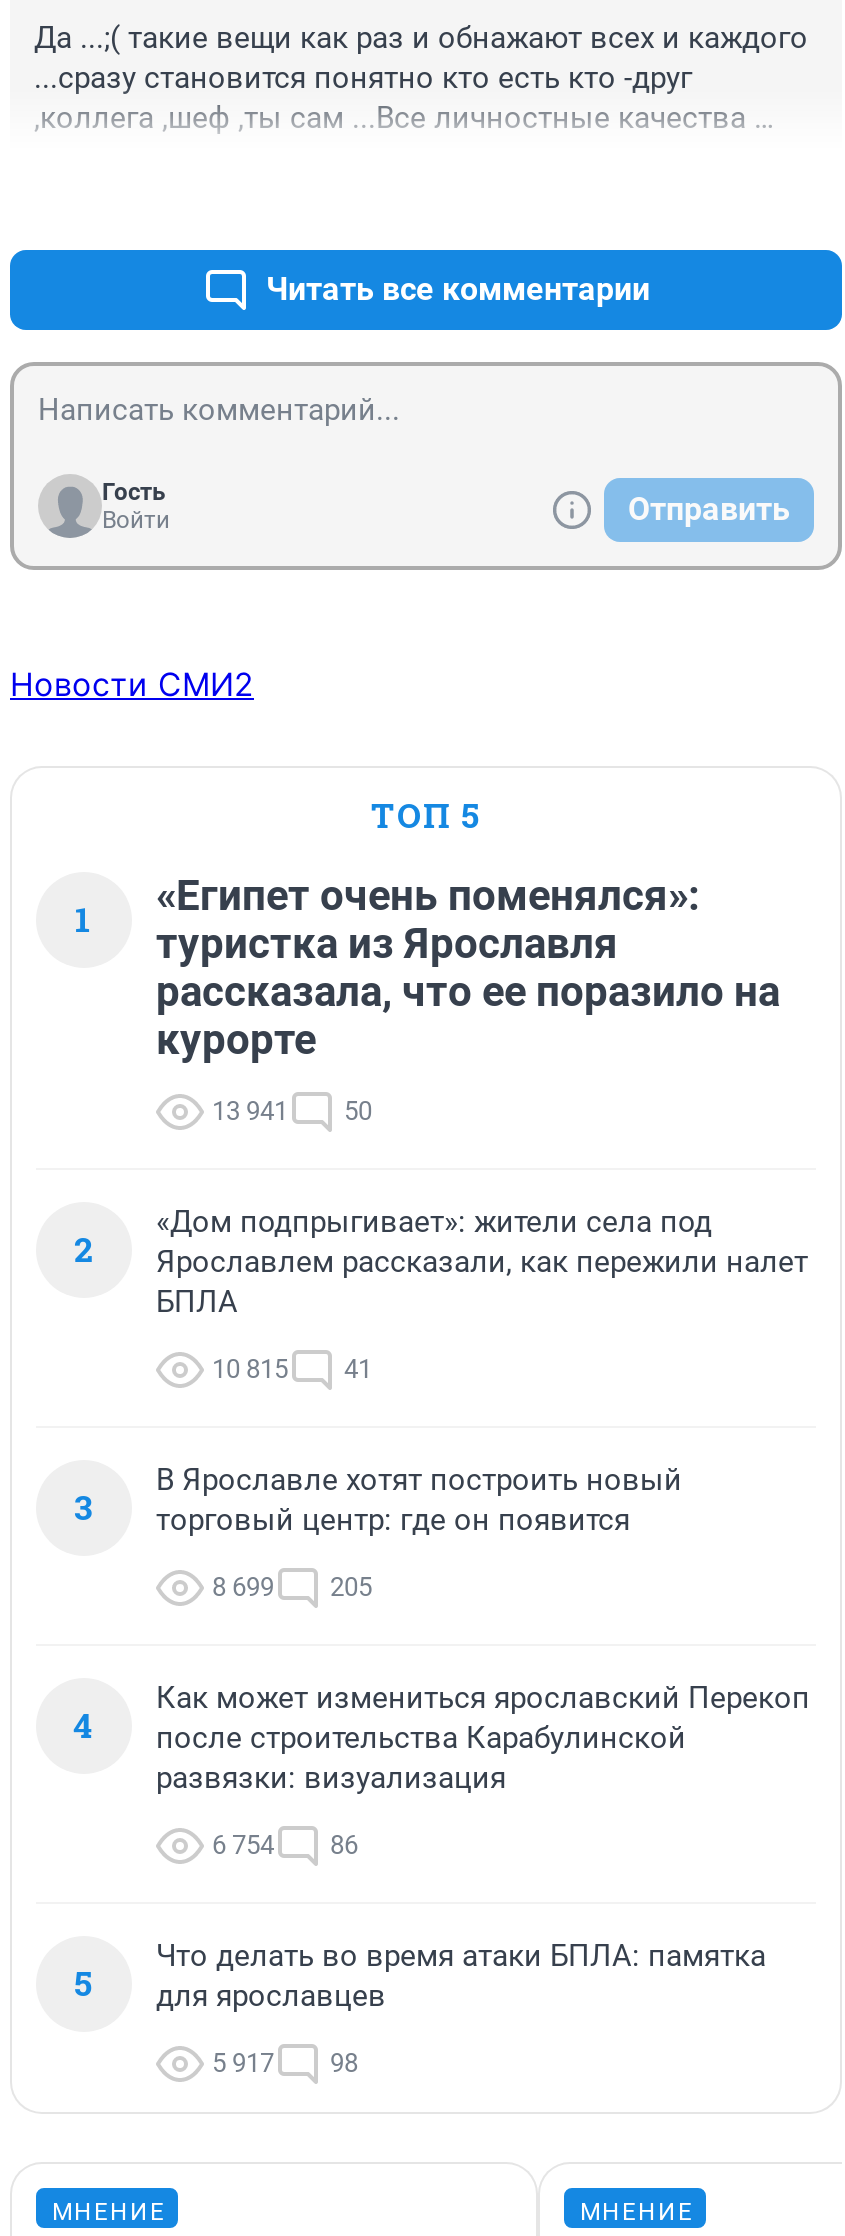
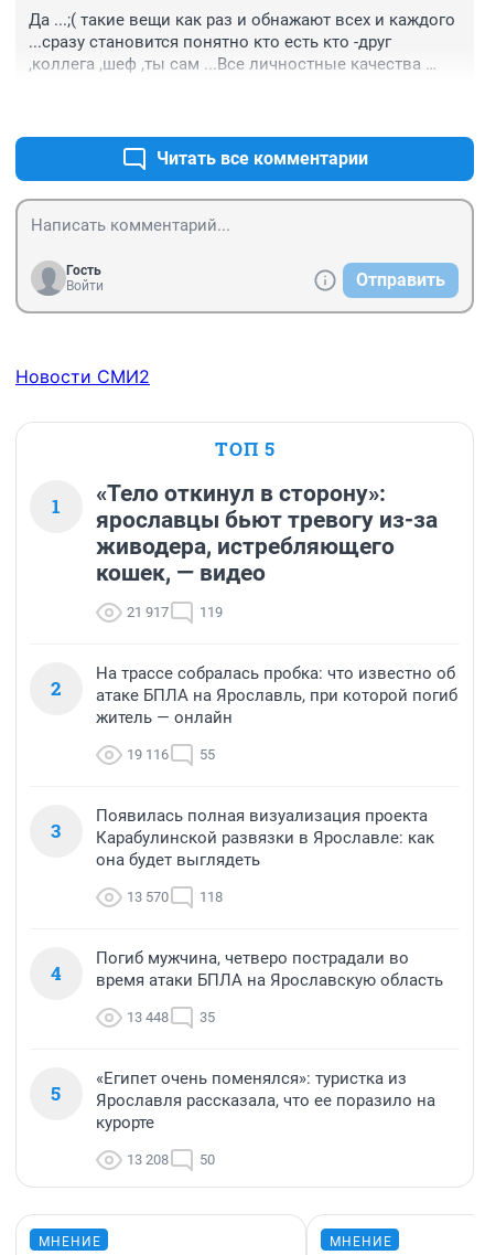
[156,872,780,1064] «Египет очень поменялся»: | туристка из Ярославля | рассказала, что ее поразило на | курорте -> [96,480,438,586] «Тело откинул в сторону»: | ярославцы бьют тревогу из-за | живодера, истребляющего | кошек, — видео
[212,1096,372,1126] 13 941 | 50 -> [127,604,223,621] 21 917 | 119
[156,1204,808,1320] «Дом подпрыгивает»: жители села под | Ярославлем рассказали, как пережили налет | БПЛА -> [96,664,457,728] На трассе собралась пробка: что известно об | атаке БПЛА на Ярославль, при которой погиб | житель — онлайн
[212,1354,372,1384] 10 815 | 41 -> [127,746,215,763] 19 116 | 55
[156,1462,682,1538] В Ярославле хотят построить новый | торговый центр: где он появится -> [96,806,434,870] Появилась полная визуализация проекта | Карабулинской развязки в Ярославле: как | она будет выглядеть
[212,1572,372,1602] 8 699 | 205 -> [127,889,223,905] 13 570 | 118
[156,1680,810,1796] Как может измениться ярославский Перекоп | после строительства Карабулинской | развязки: визуализация -> [96,948,443,990] Погиб мужчина, четверо пострадали во | время атаки БПЛА на Ярославскую область
[212,1830,358,1860] 6 754 | 86 -> [127,1009,215,1026] 13 448 | 35
[156,1938,766,2014] Что делать во время атаки БПЛА: памятка | для ярославцев -> [96,1069,435,1133] «Египет очень поменялся»: туристка из | Ярославля рассказала, что ее поразило на | курорте
[212,2048,358,2078] 5 917 | 98 -> [127,1151,215,1168] 13 208 | 50

